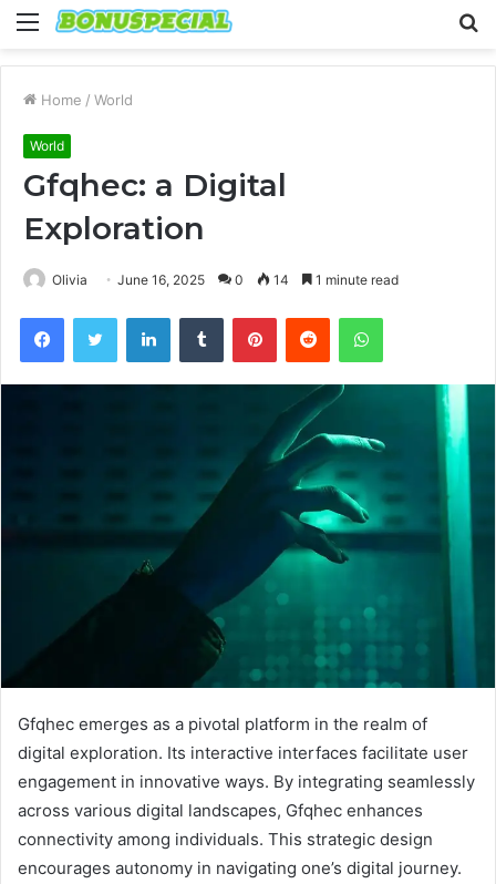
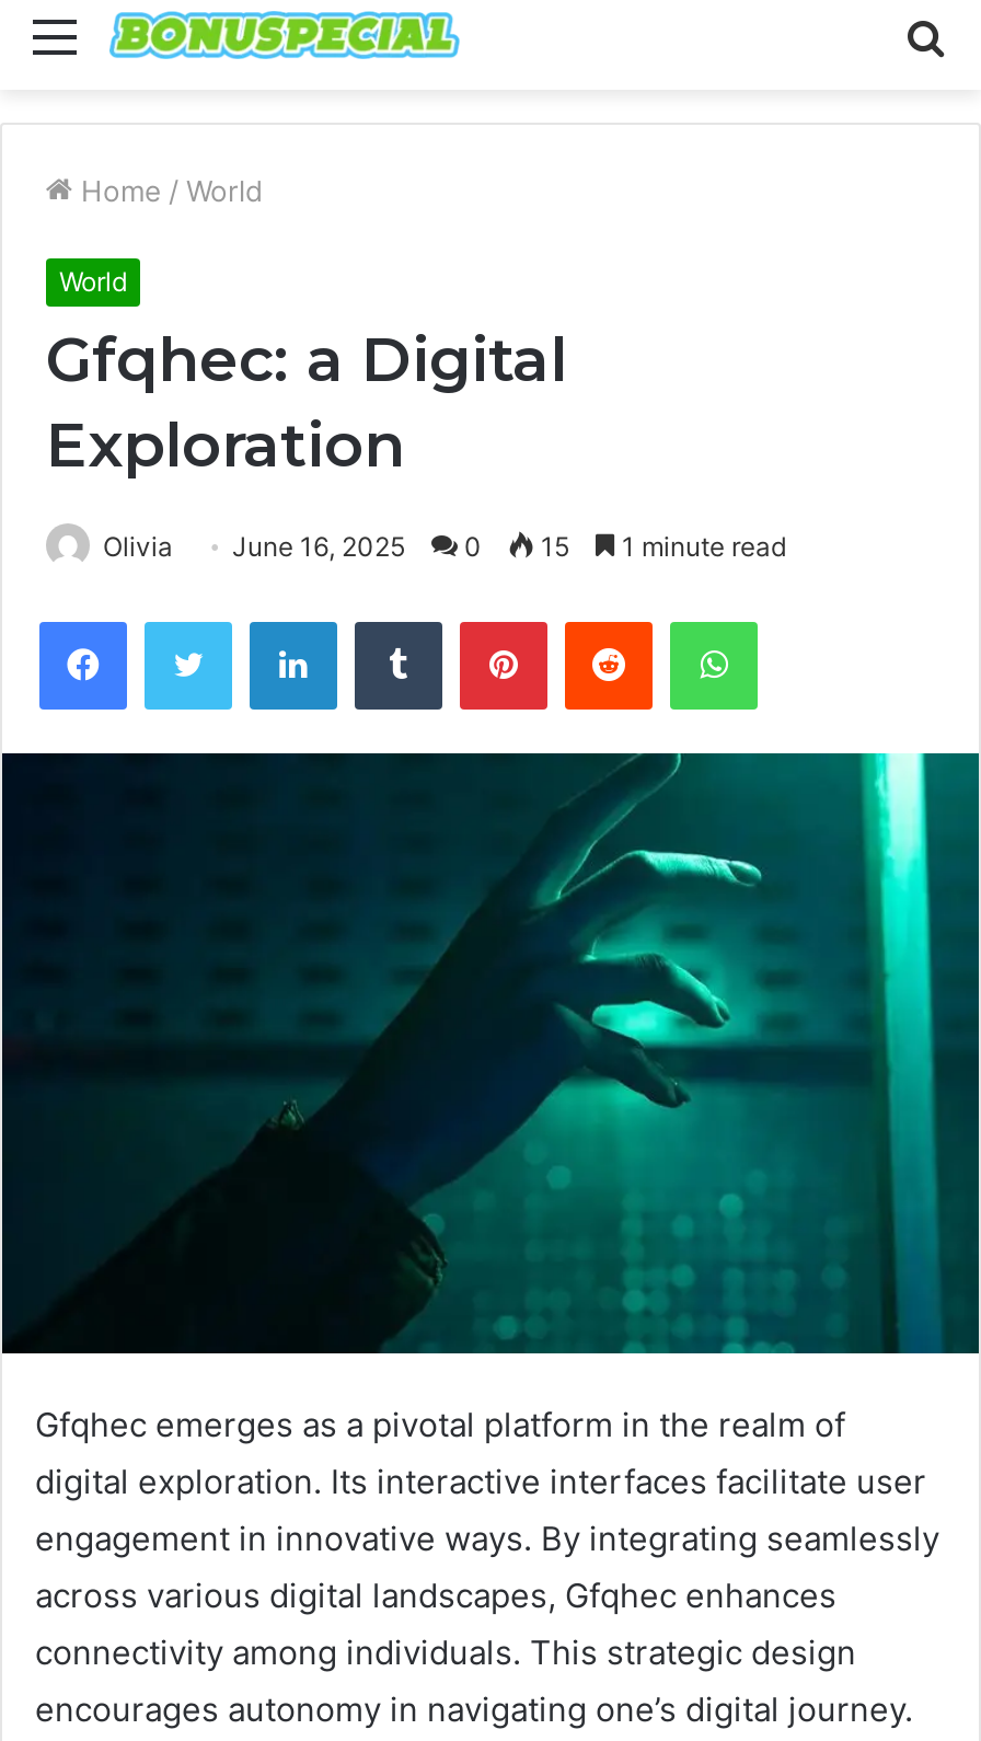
[52,272,399,288] Olivia June 16, 2025 0 14 1 minute read -> [103,531,786,564] Olivia June 16, 2025 0 15 1 minute read

